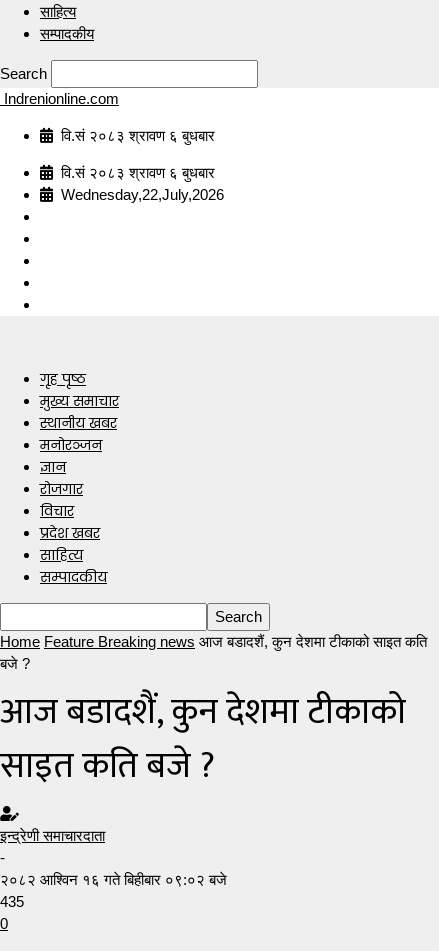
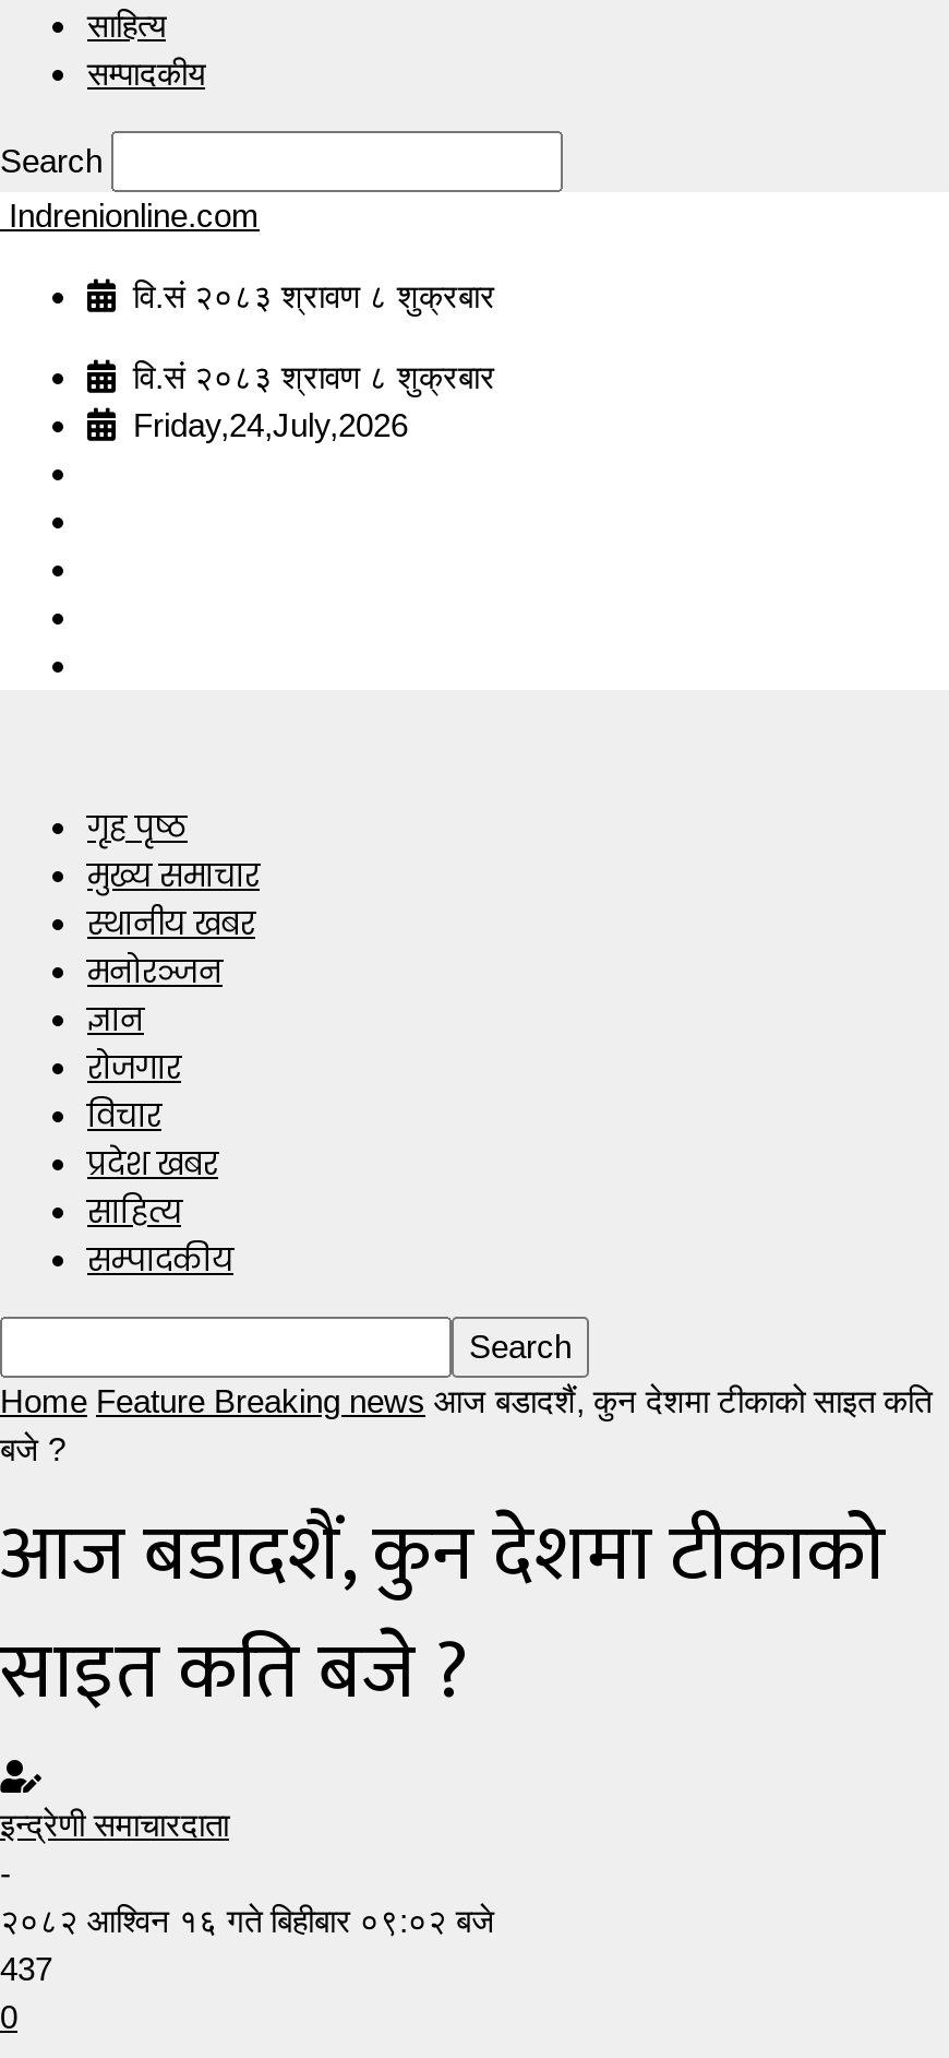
[61,127,215,144] वि.सं २०८३ श्रावण ६ बुधबार -> [133,277,495,314] वि.सं २०८३ श्रावण ८ शुक्रबार
[61,164,224,203] वि.सं २०८३ श्रावण ६ बुधबार | Wednesday,22,July,2026 -> [133,358,495,443] वि.सं २०८३ श्रावण ८ शुक्रबार | Friday,24,July,2026
[0,893,24,910] 435 -> [0,1950,52,1987] 437

